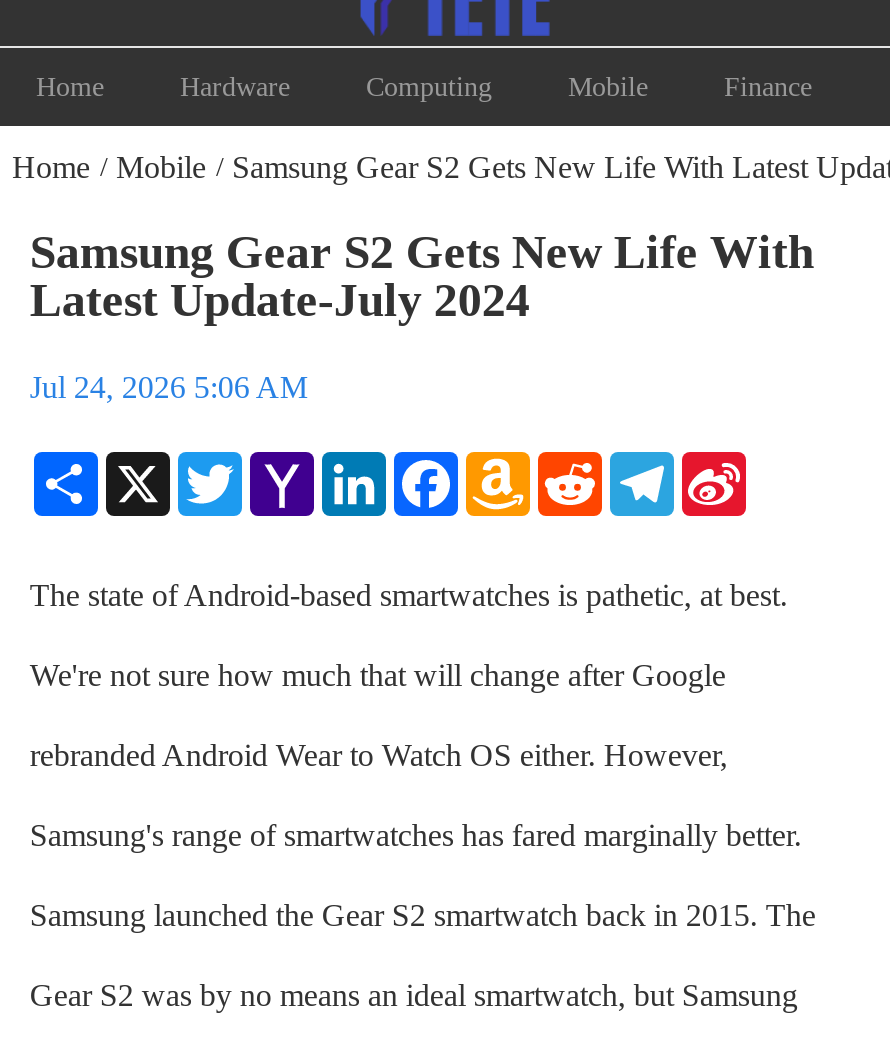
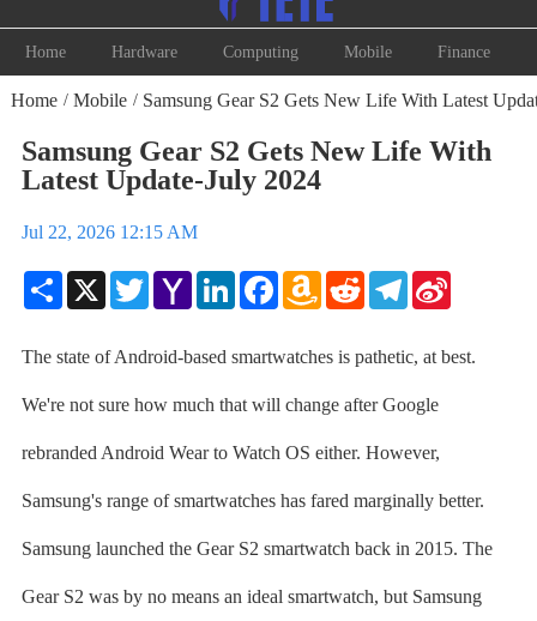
[30,370,308,404] Jul 24, 2026 5:06 AM -> [21,222,198,242] Jul 22, 2026 12:15 AM

